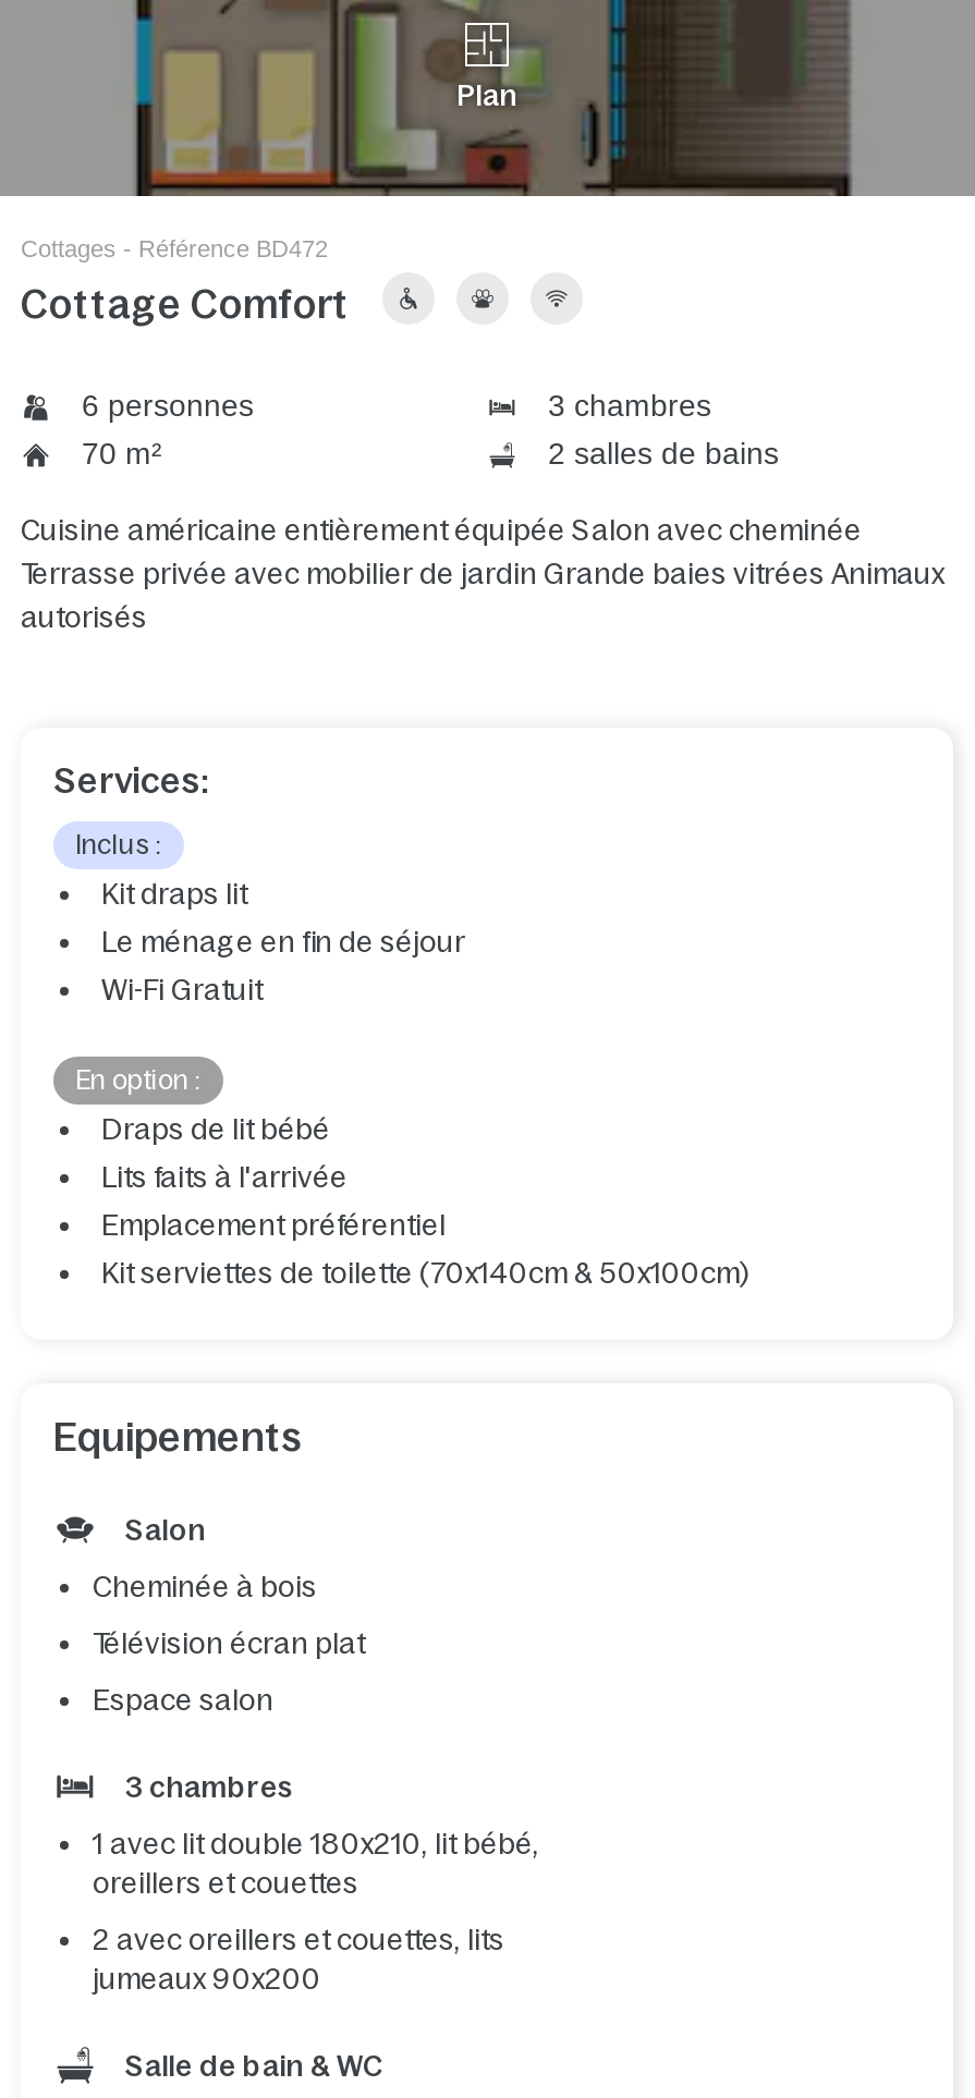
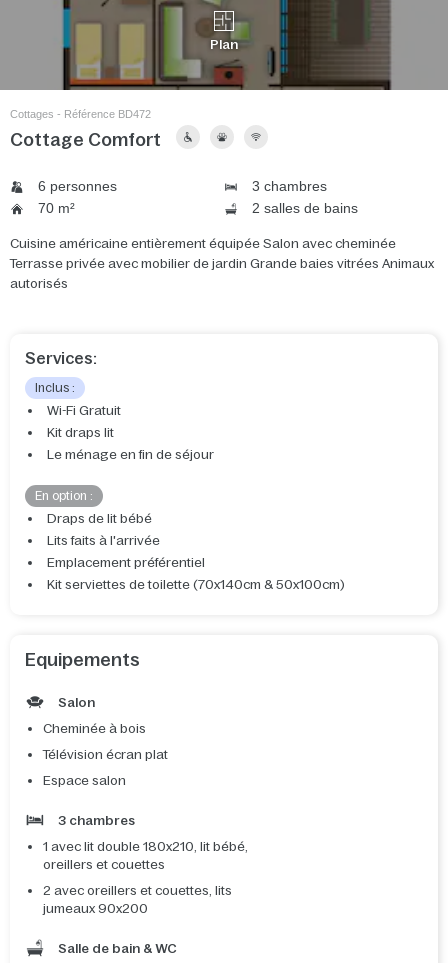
moved [101,879,465,960] -> [47,425,214,462]: Kit draps lit | Le ménage en fin de séjour
moved [101,975,263,1008] -> [47,403,121,418]: Wi-Fi Gratuit

